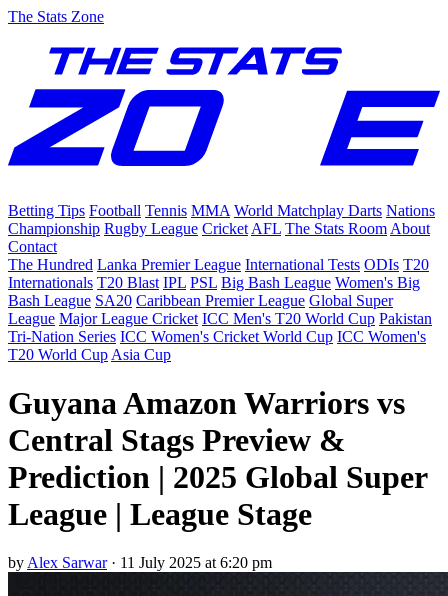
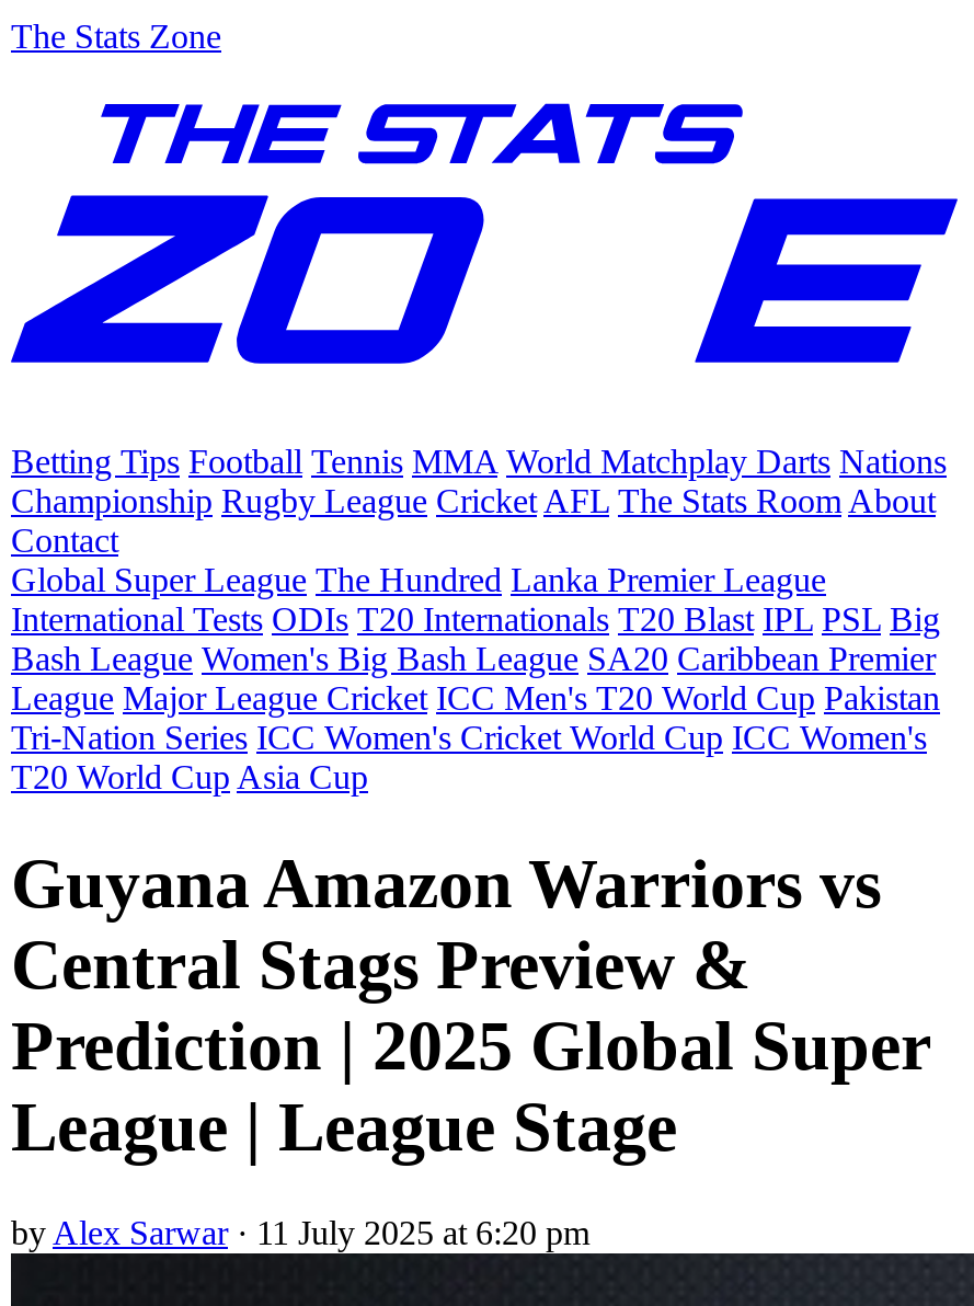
[8,255,429,308] The Hundred Lanka Premier League International Tests ODIs T20 | Internationals T20 Blast IPL PSL Big Bash League Women's Big | Bash League SA20 Caribbean Premier League Global Super -> [11,560,940,676] Global Super League The Hundred Lanka Premier League | International Tests ODIs T20 Internationals T20 Blast IPL PSL Big | Bash League Women's Big Bash League SA20 Caribbean Premier

